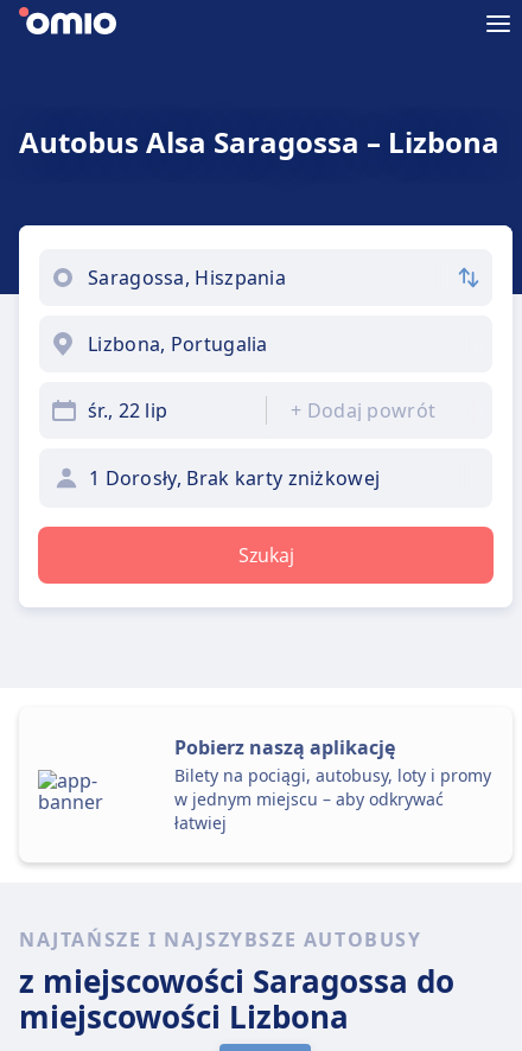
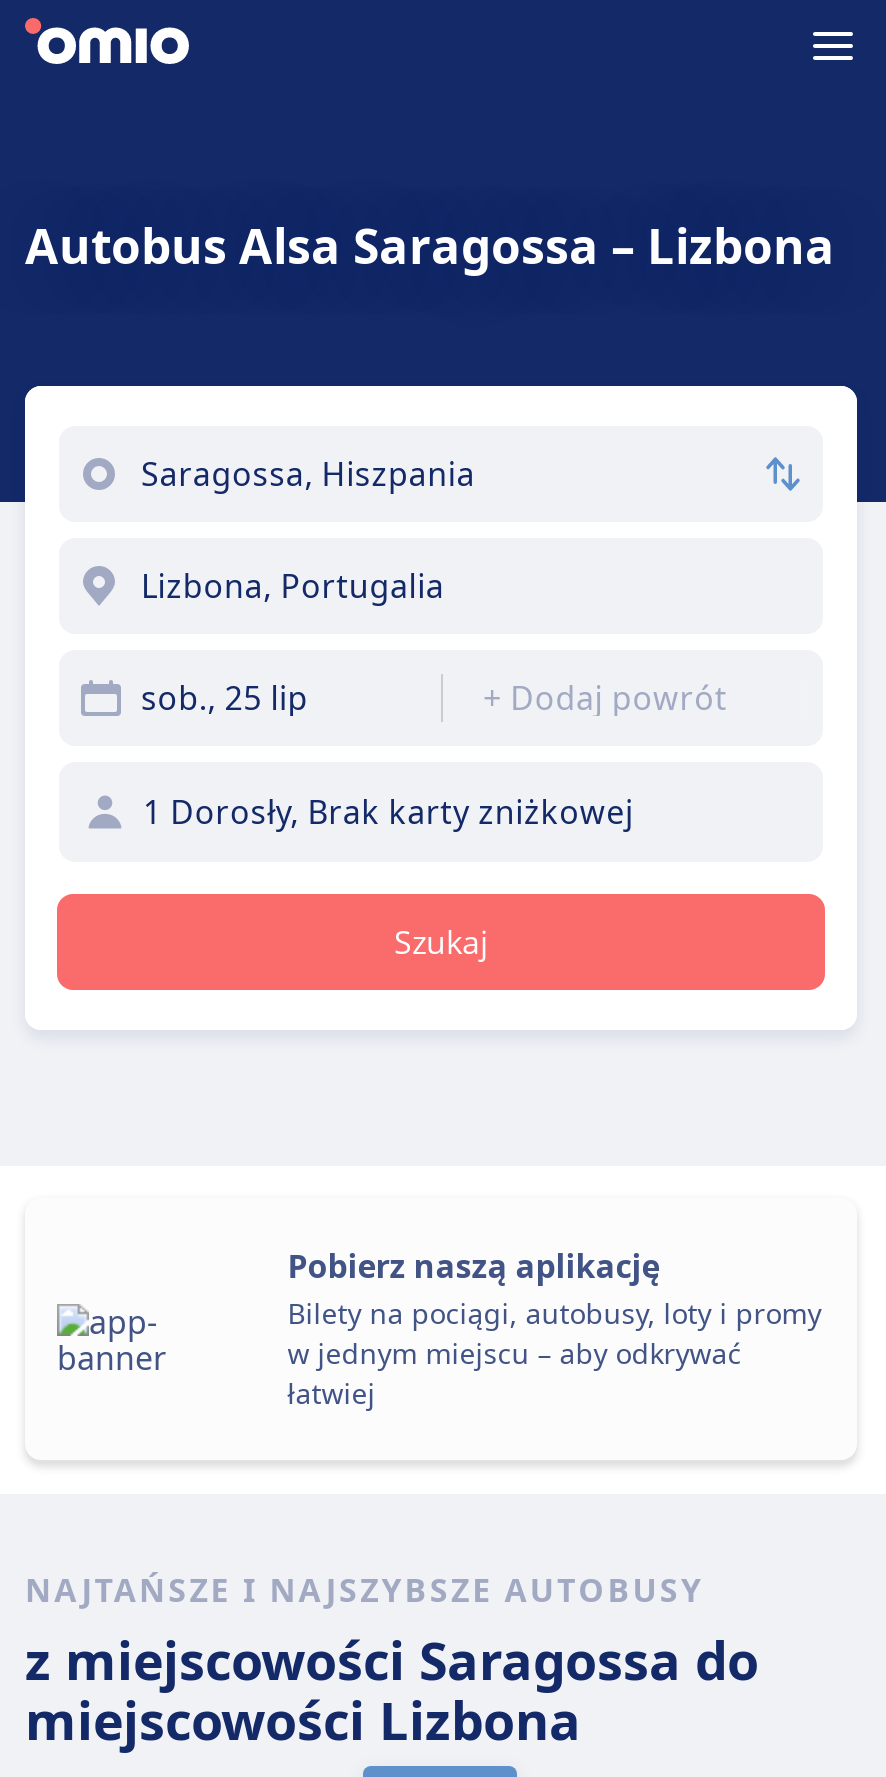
[88,397,168,423] śr., 22 lip -> [141,676,308,720] sob., 25 lip

